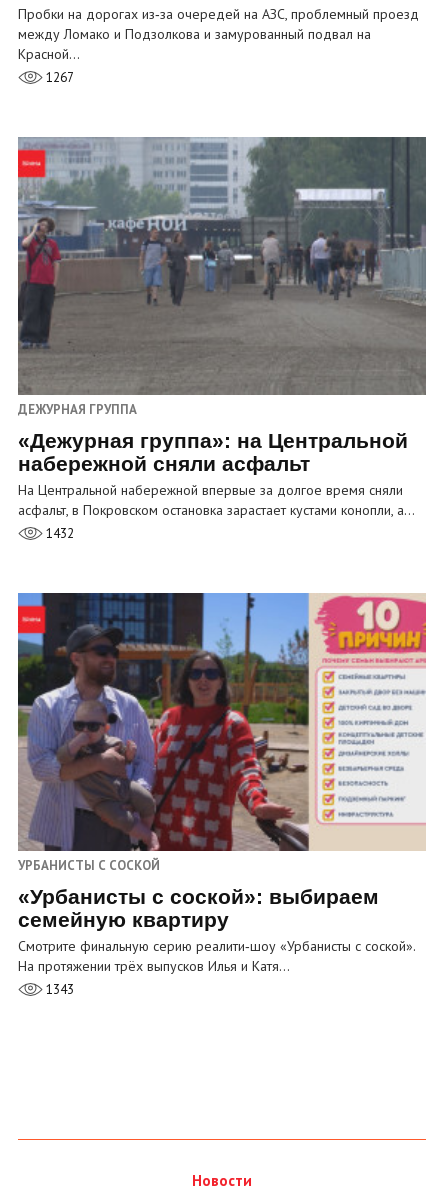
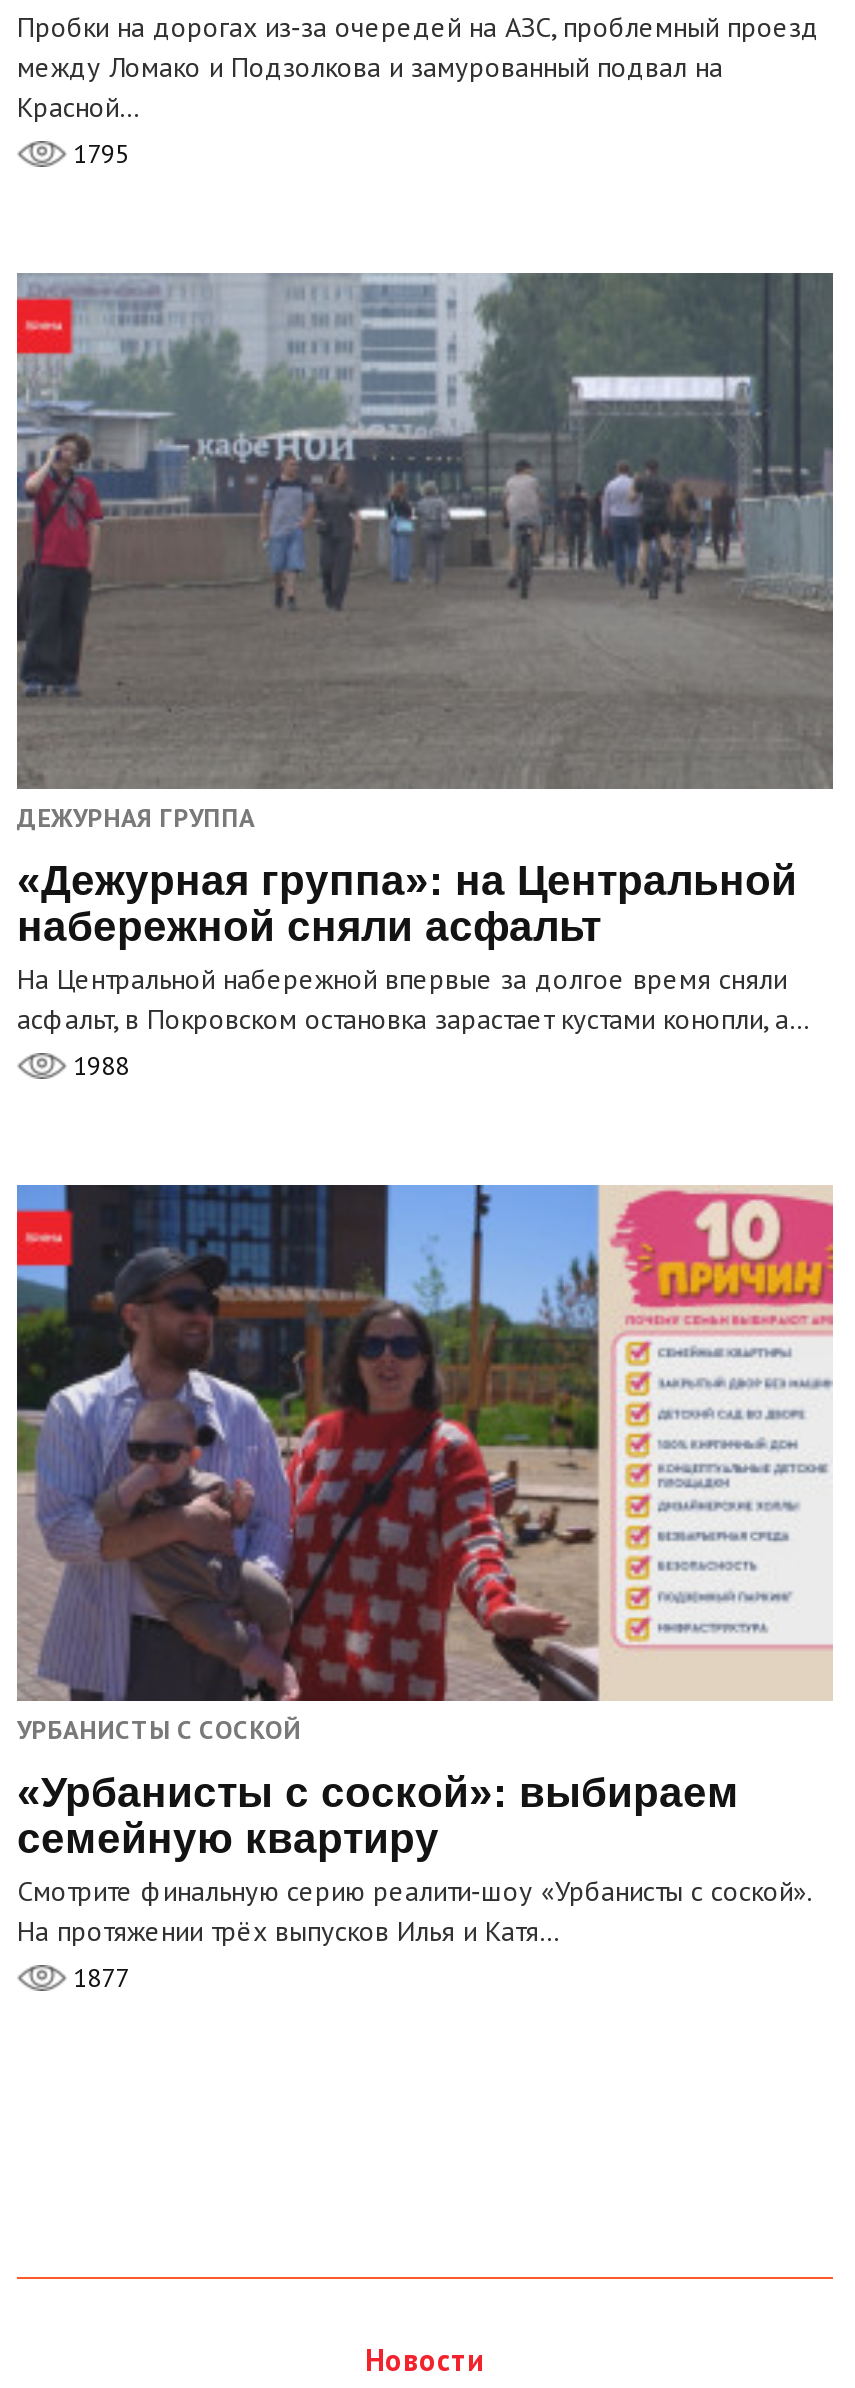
[43,69,74,86] 1267 -> [67,137,129,171] 1795
[43,525,74,542] 1432 -> [67,1049,129,1083] 1988
[43,981,74,998] 1343 -> [67,1961,129,1995] 1877

